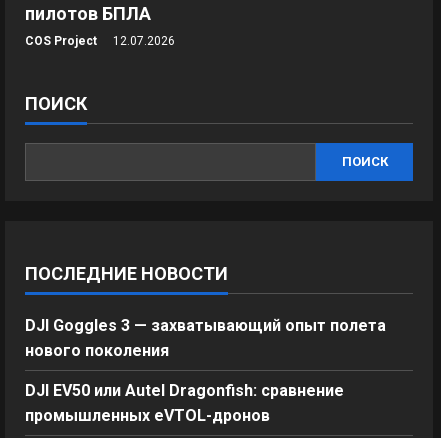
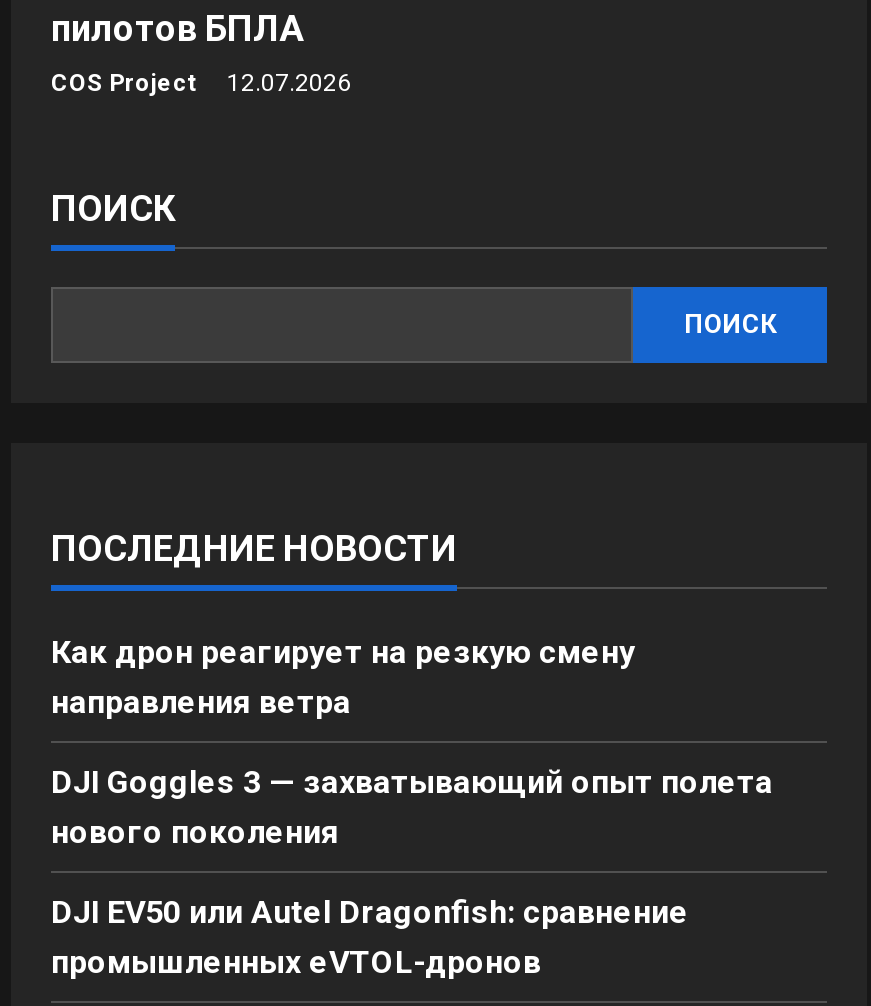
none -> [51,633,635,721] Как дрон реагирует на резкую смену | направления ветра

